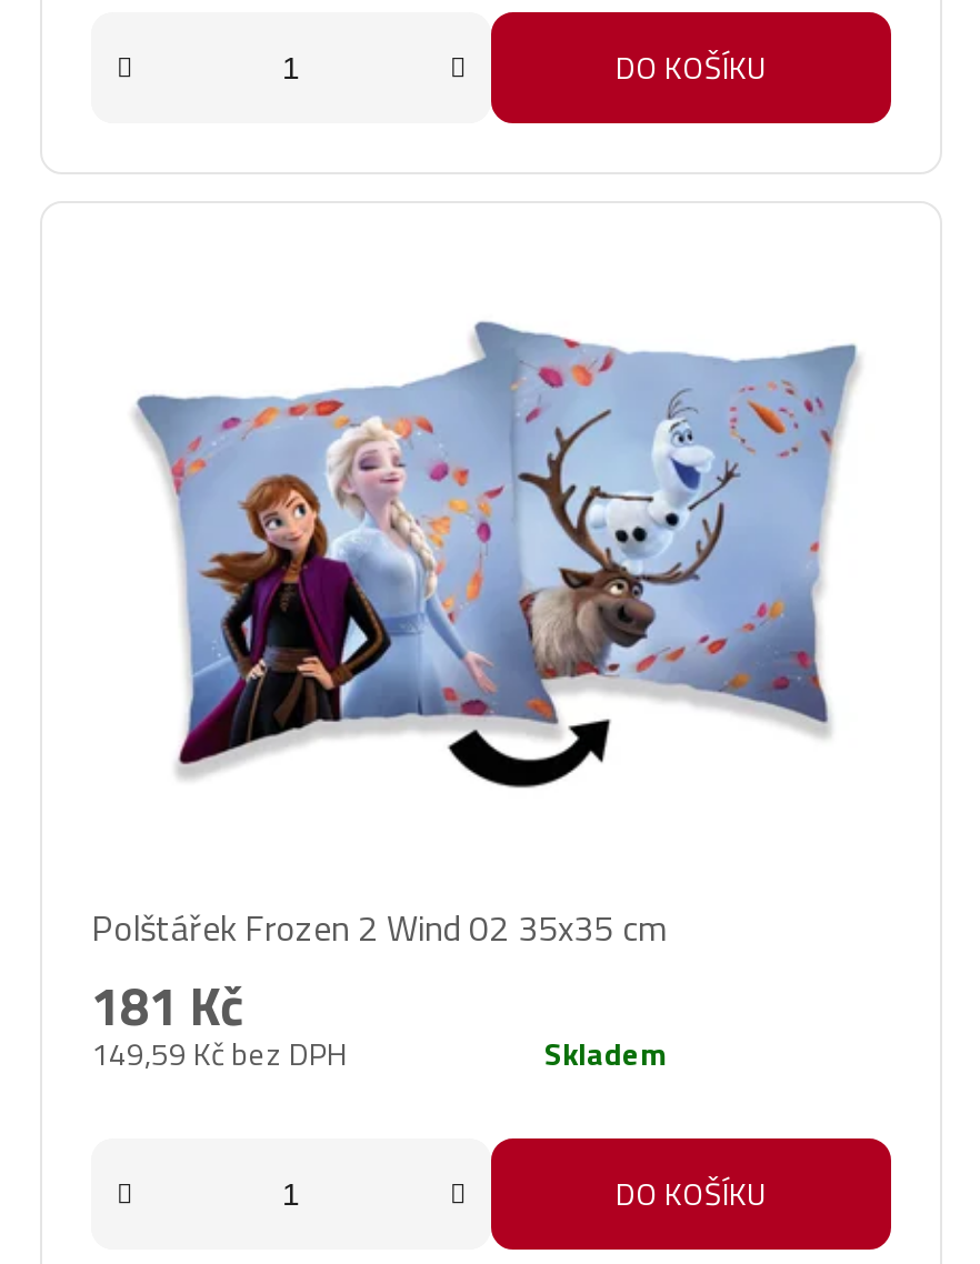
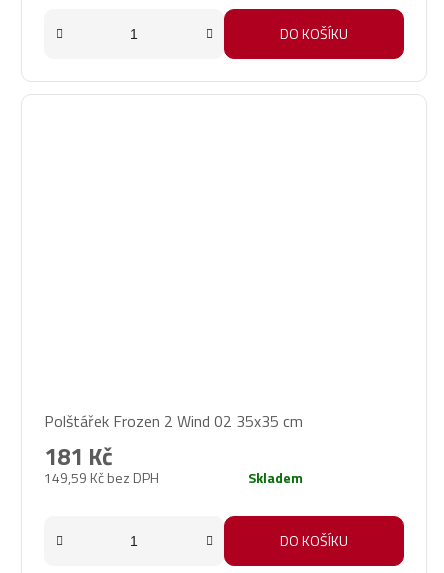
[133,320,860,791] [image] -> none

